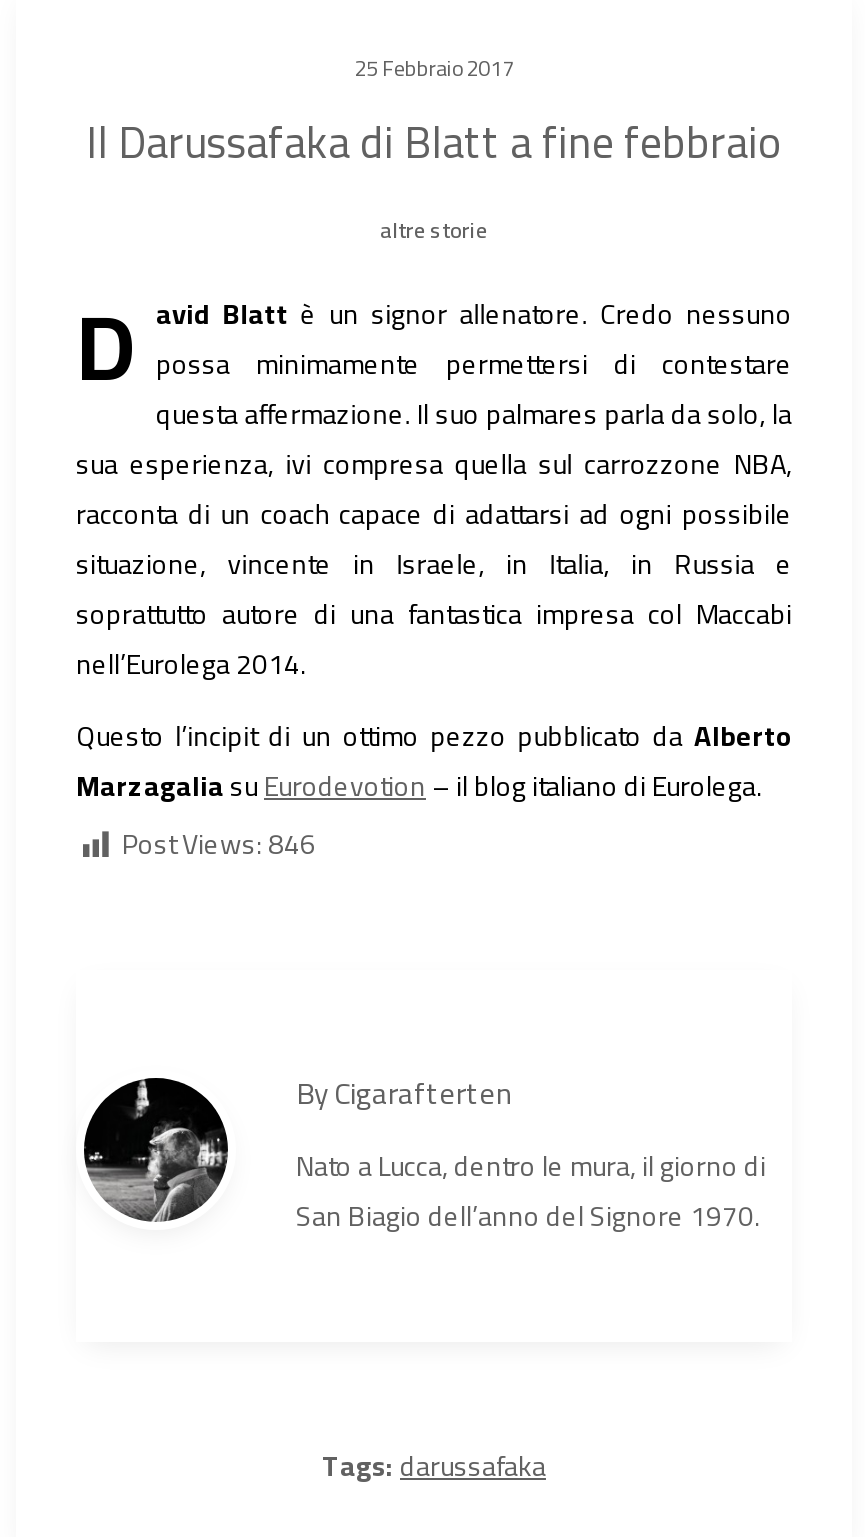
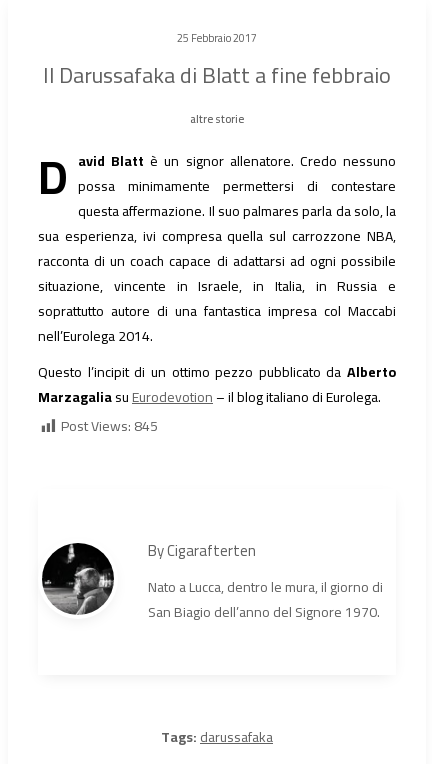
[122,819,316,871] Post Views: 846 -> [61,413,158,439] Post Views: 845

